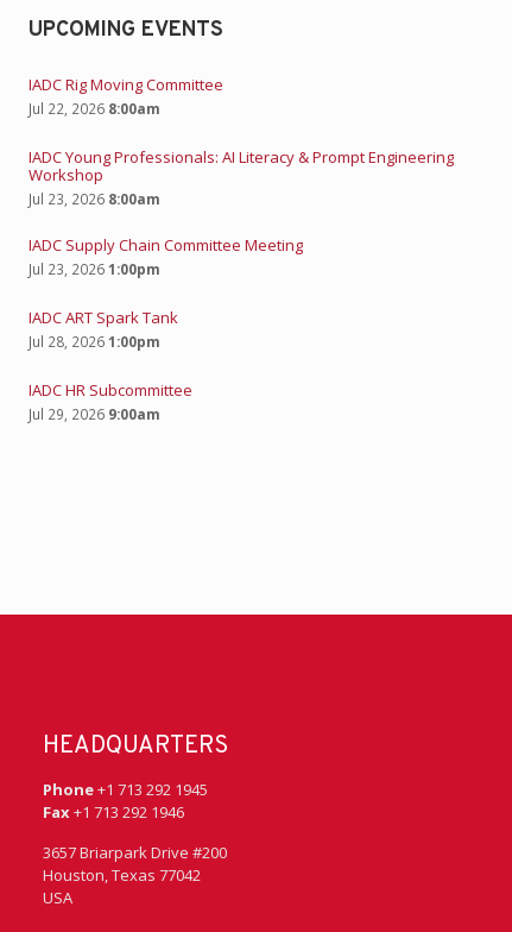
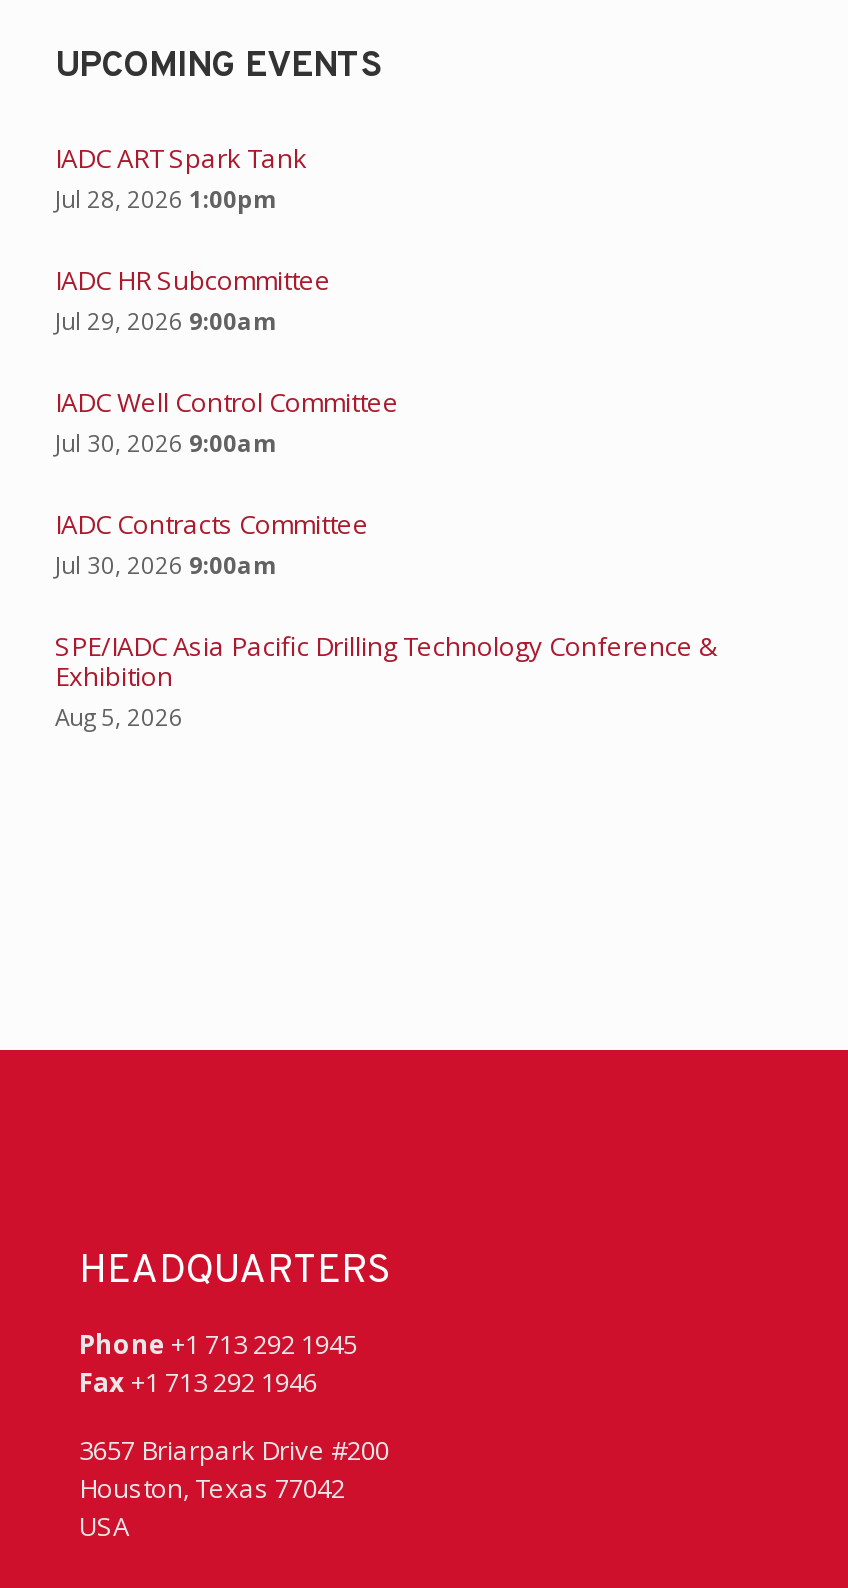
[29,73,454,278] IADC Rig Moving Committee | Jul 22, 2026 8:00am | IADC Young Professionals: AI Literacy & Prompt Engineering | Workshop | Jul 23, 2026 8:00am | IADC Supply Chain Committee Meeting | Jul 23, 2026 1:00pm -> none
moved [29,306,192,423] -> [55,140,331,336]: IADC ART Spark Tank | Jul 28, 2026 1:00pm | IADC HR Subcommittee | Jul 29, 2026 9:00am
none -> [55,384,717,732] IADC Well Control Committee | Jul 30, 2026 9:00am | IADC Contracts Committee | Jul 30, 2026 9:00am | SPE/IADC Asia Pacific Drilling Technology Conference & | Exhibition | Aug 5, 2026

